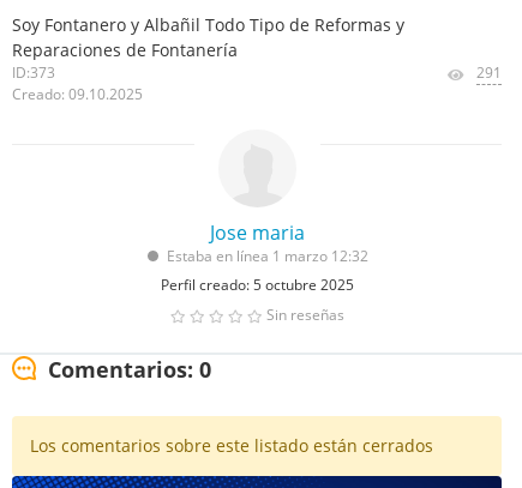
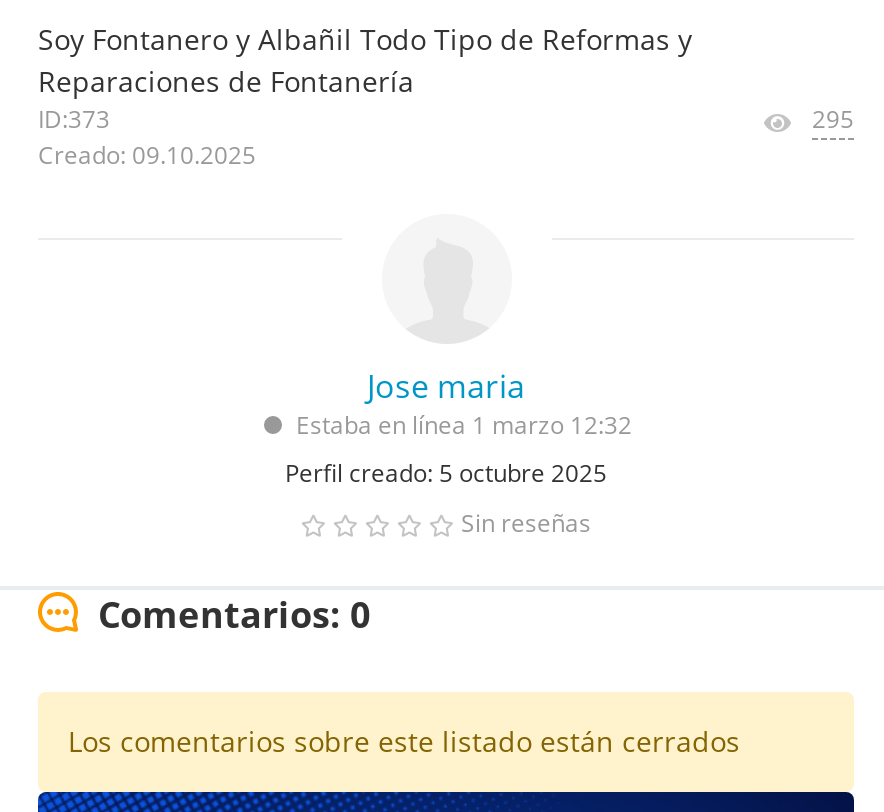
[476,62,502,83] 291 -> [812,102,854,136] 295

